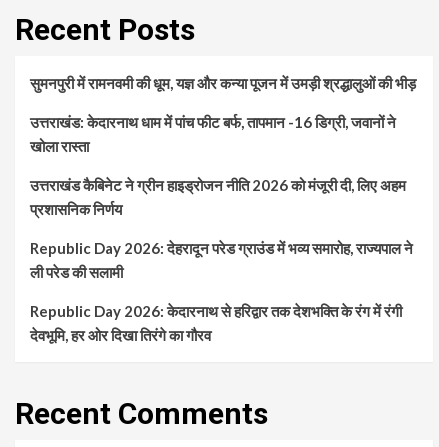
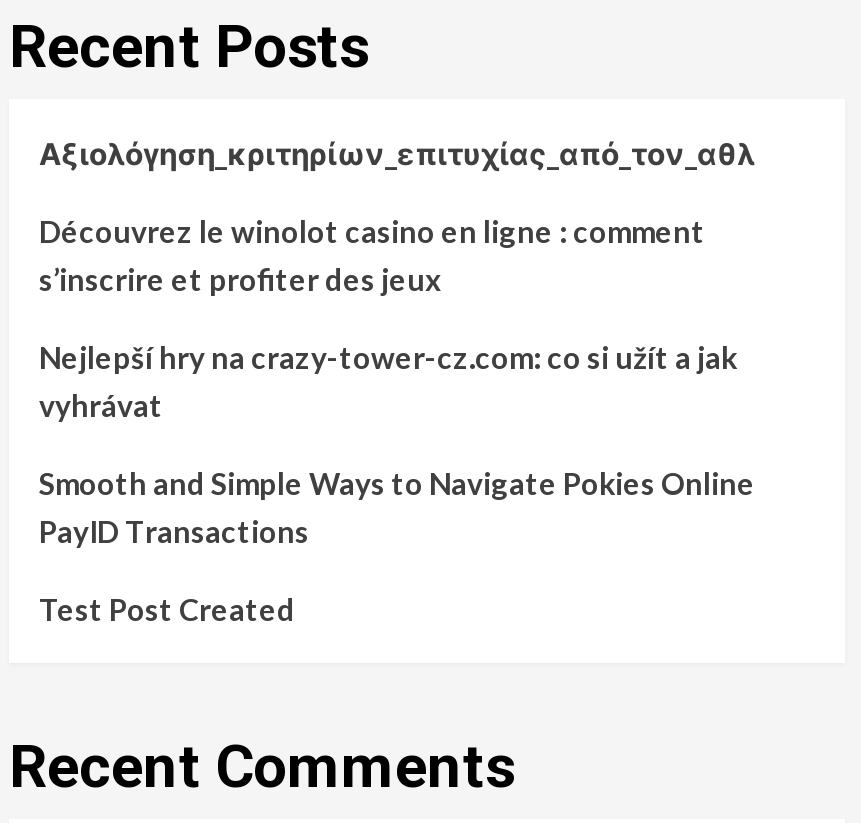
[30,74,416,92] सुमनपुरी में रामनवमी की धूम, यज्ञ और कन्या पूजन में उमड़ी श्रद्धालुओं की भीड़ -> [39,134,755,170] Αξιολόγηση_κριτηρίων_επιτυχίας_από_τον_αθλ
[30,113,396,155] उत्तराखंड: केदारनाथ धाम में पांच फीट बर्फ, तापमान -16 डिग्री, जवानों ने | खोला रास्ता -> [39,212,705,296] Découvrez le winolot casino en ligne : comment | s’inscrire et profiter des jeux
[30,176,406,218] उत्तराखंड कैबिनेट ने ग्रीन हाइड्रोजन नीति 2026 को मंजूरी दी, लिए अहम | प्रशासनिक निर्णय -> [39,338,737,422] Nejlepší hry na crazy-tower-cz.com: co si užít a jak | vyhrávat
[30,239,413,281] Republic Day 2026: देहरादून परेड ग्राउंड में भव्य समारोह, राज्यपाल ने | ली परेड की सलामी -> [39,464,755,548] Smooth and Simple Ways to Navigate Pokies Online | PayID Transactions
[30,302,402,344] Republic Day 2026: केदारनाथ से हरिद्वार तक देशभक्ति के रंग में रंगी | देवभूमि, हर ओर दिखा तिरंगे का गौरव -> [39,590,295,626] Test Post Created

